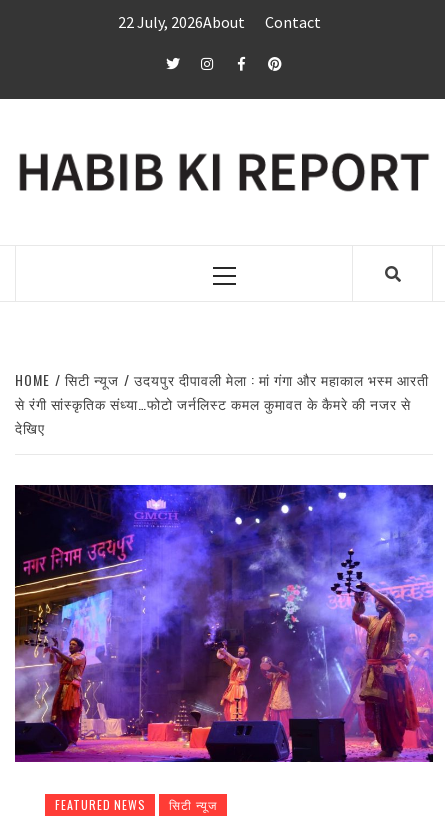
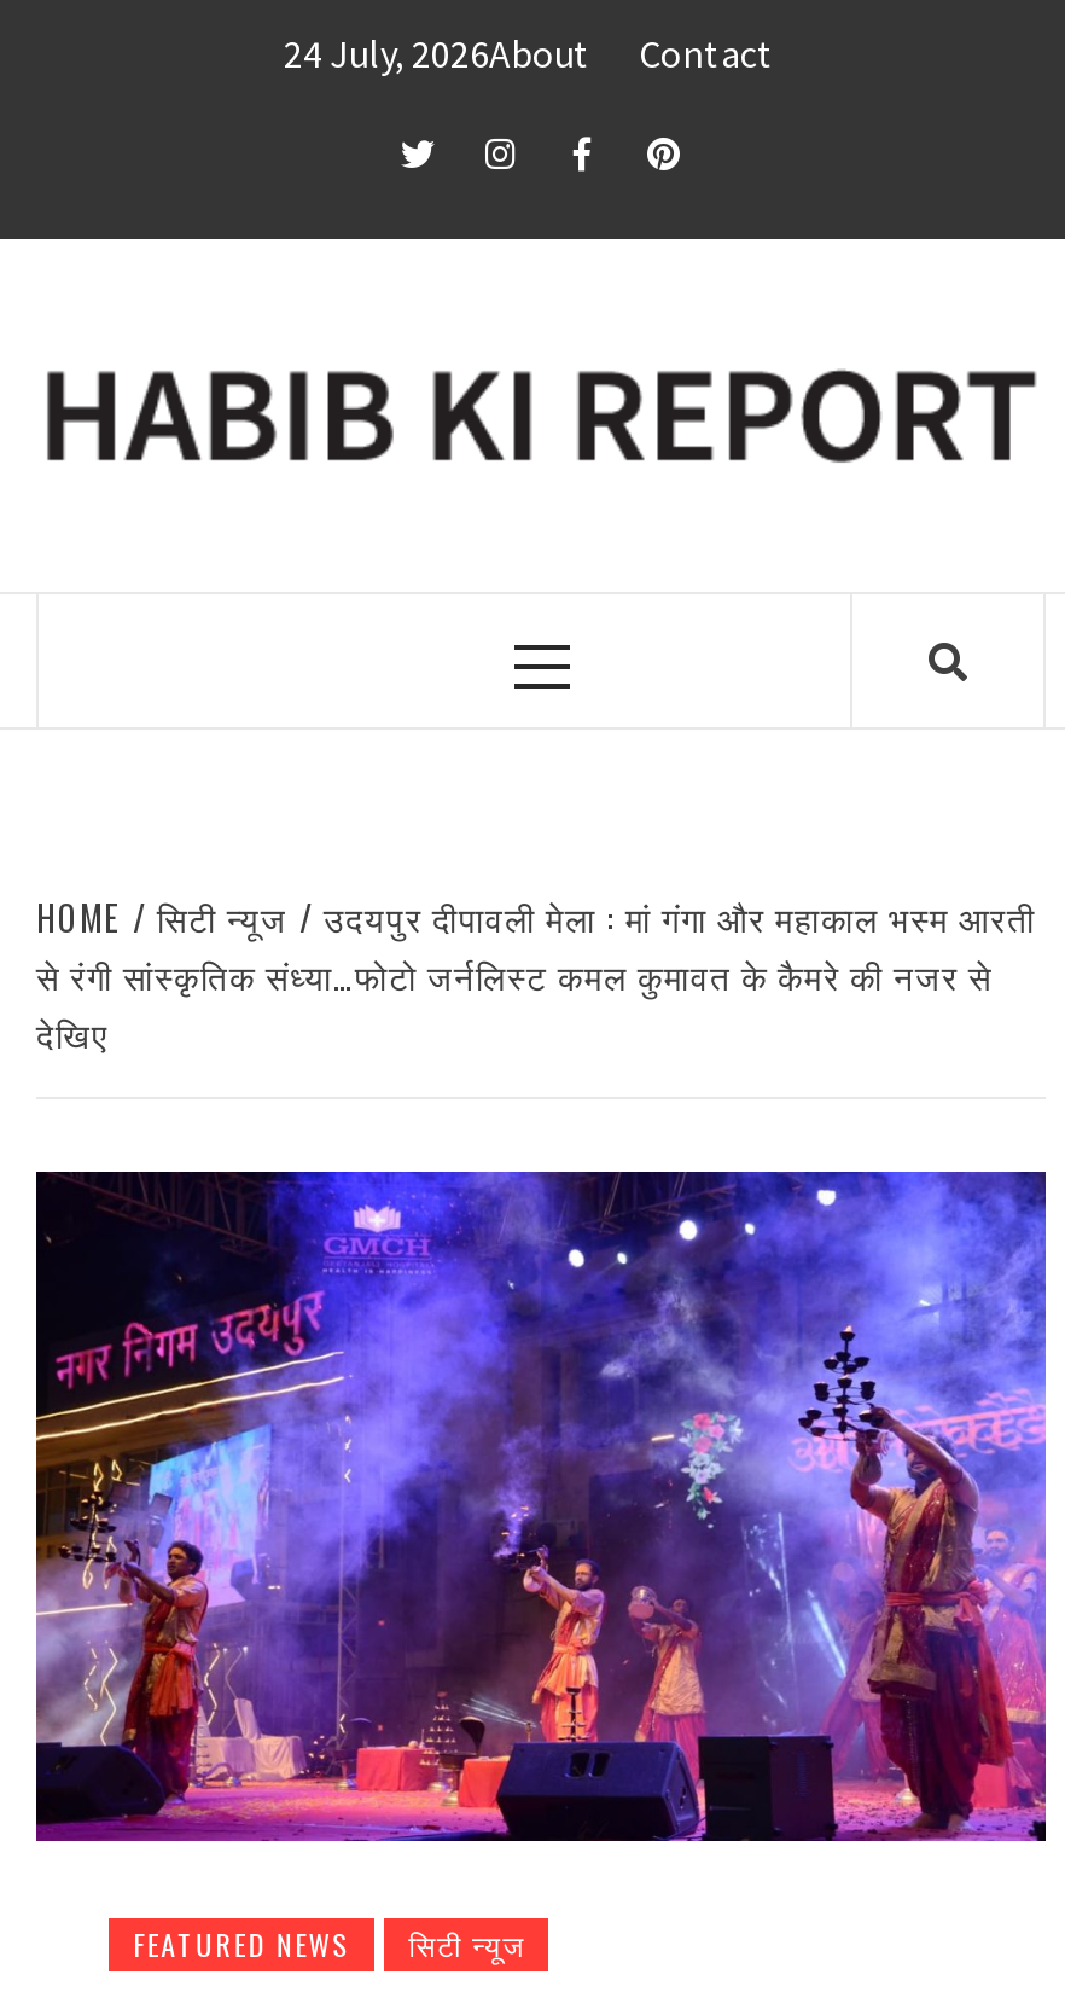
[117,12,320,32] 22 July, 2026About Contact -> [284,29,774,77] 24 July, 2026About Contact

